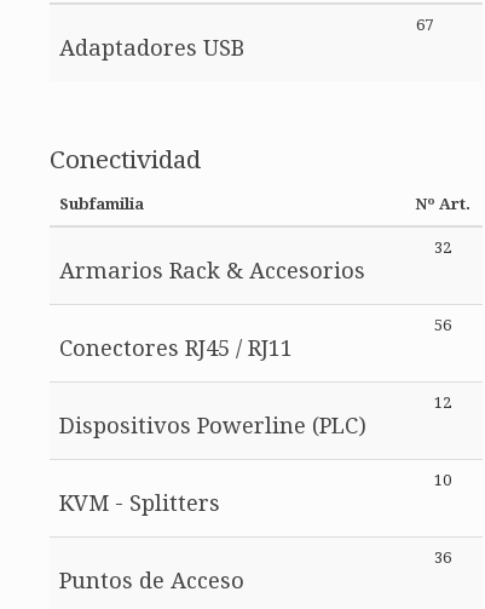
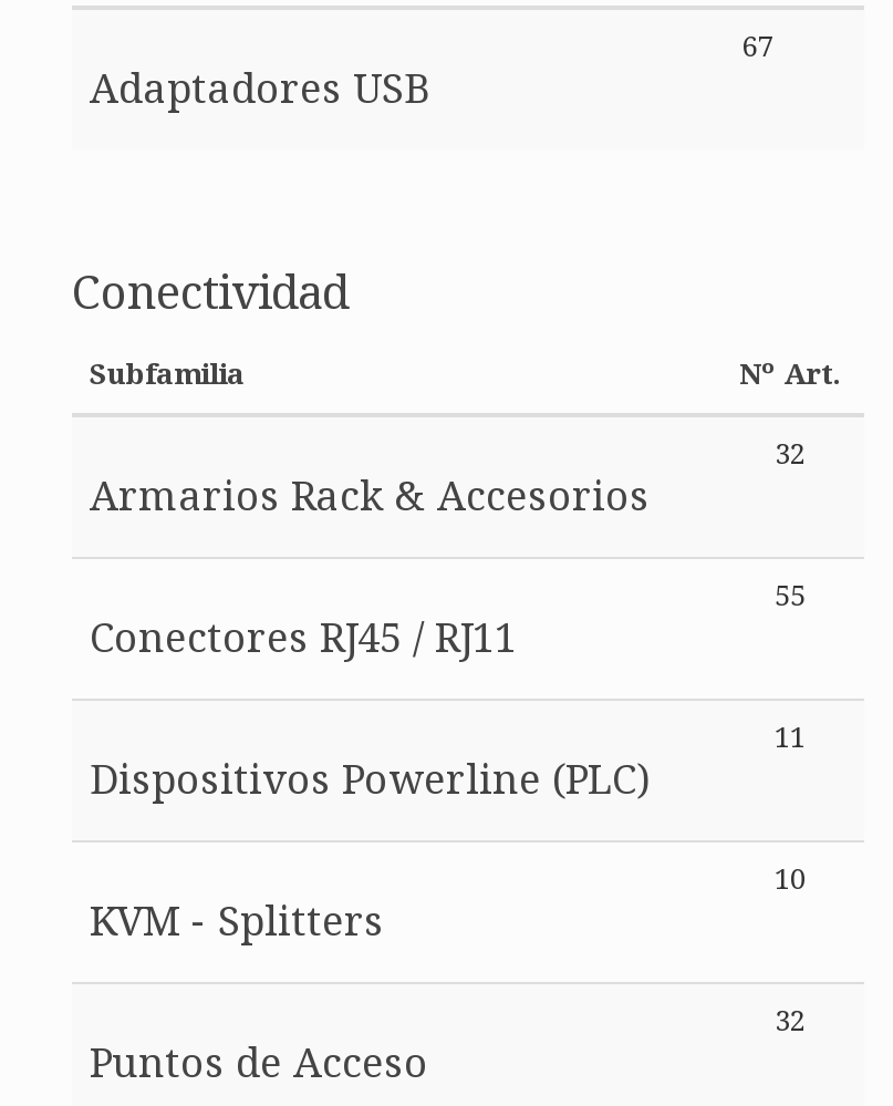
[434,316,451,334] 56 -> [775,579,806,612] 55
[434,393,451,412] 12 -> [775,721,806,754] 11
[434,548,451,567] 36 -> [775,1004,806,1037] 32

